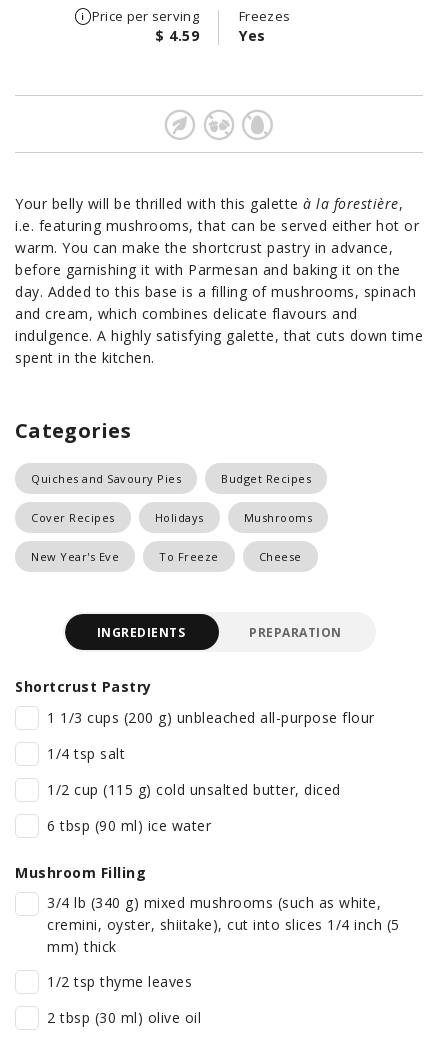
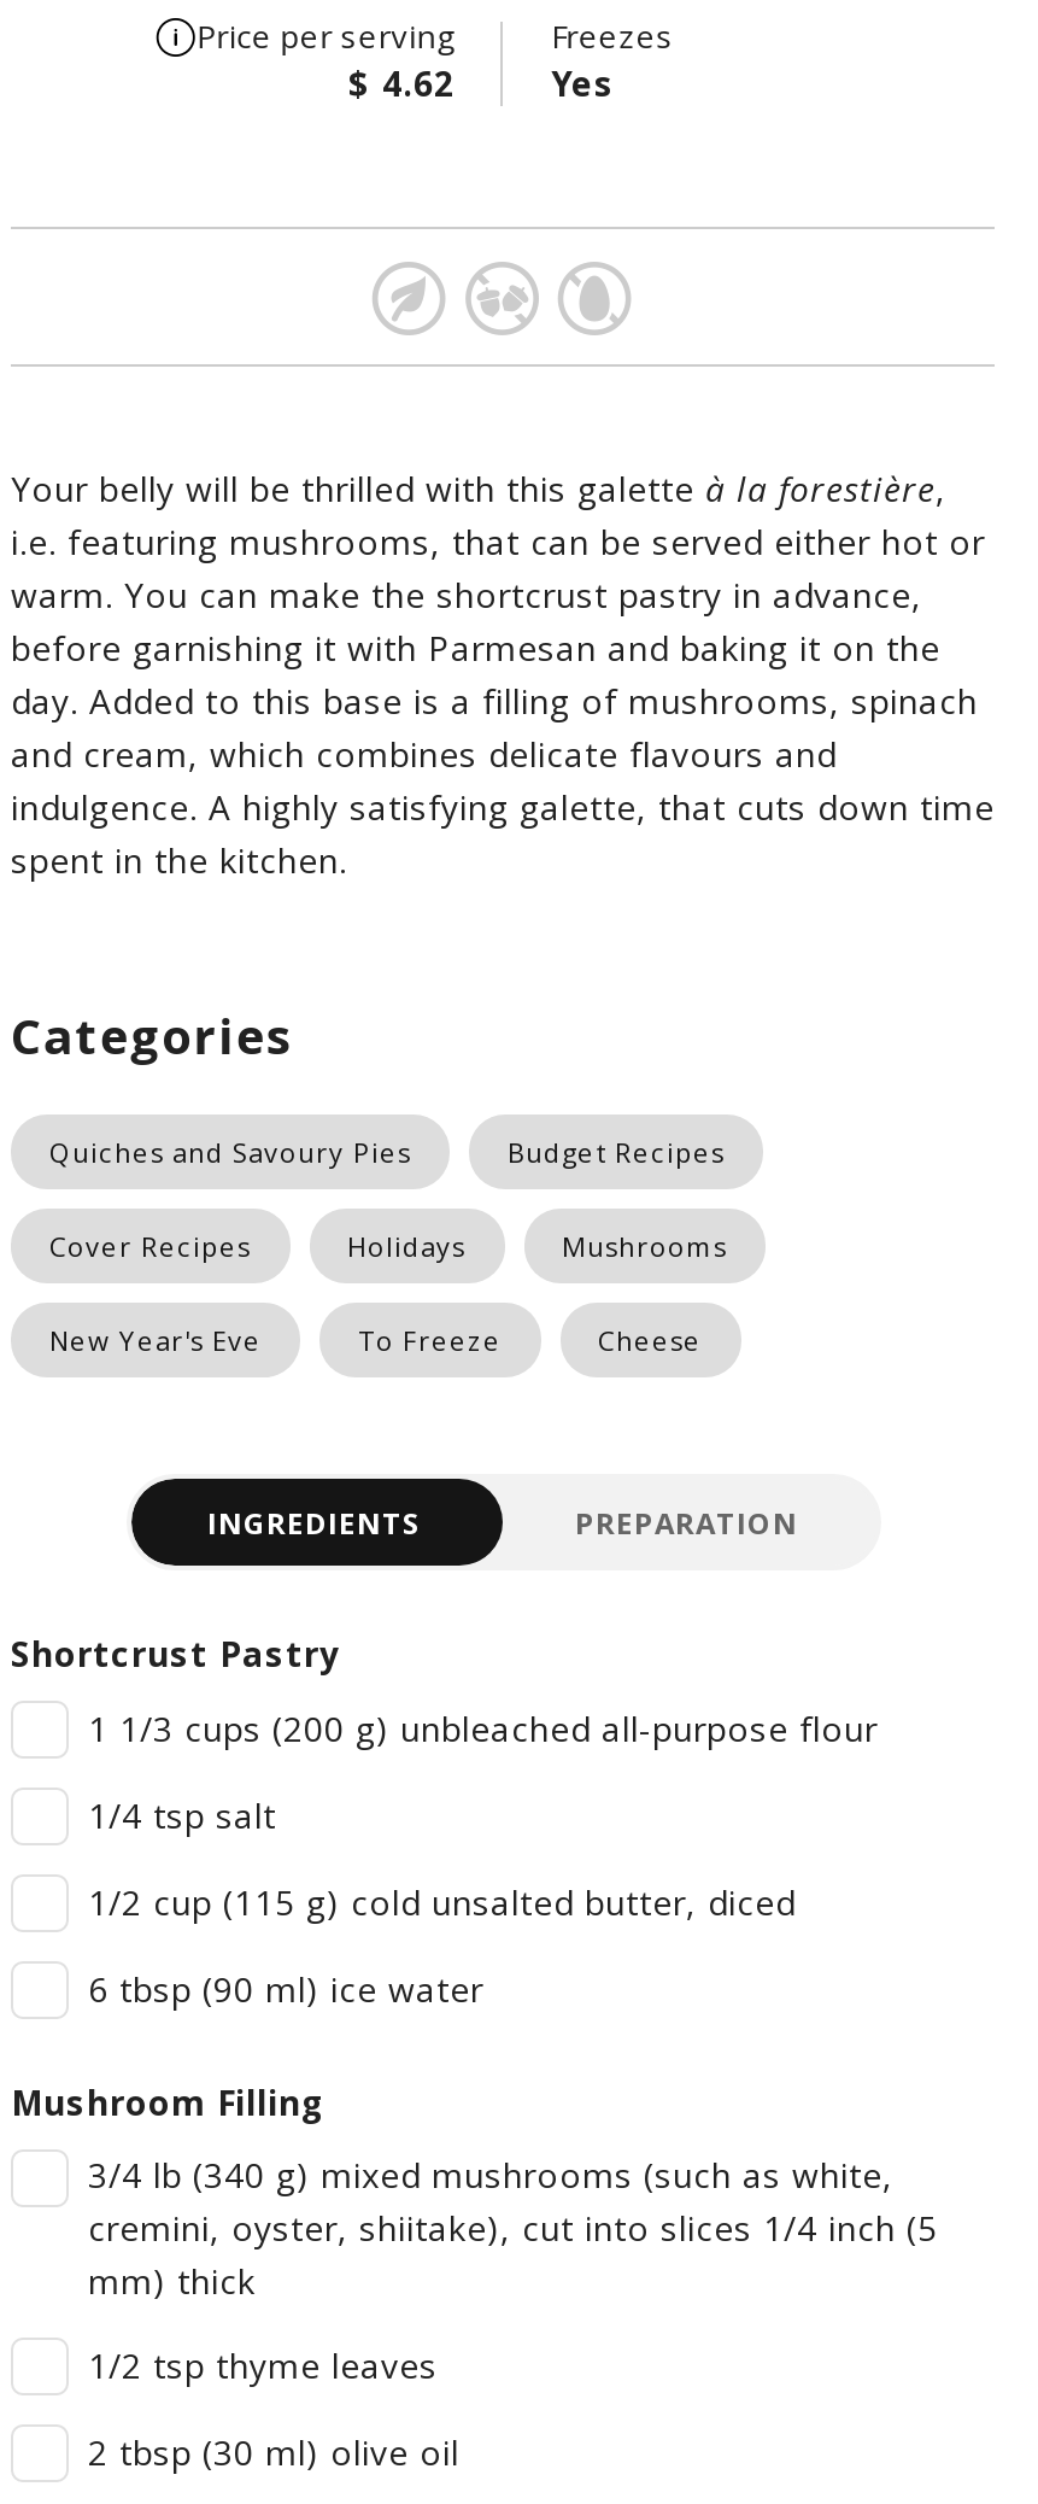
[155,26,199,45] $ 4.59 -> [348,60,455,106] $ 4.62

